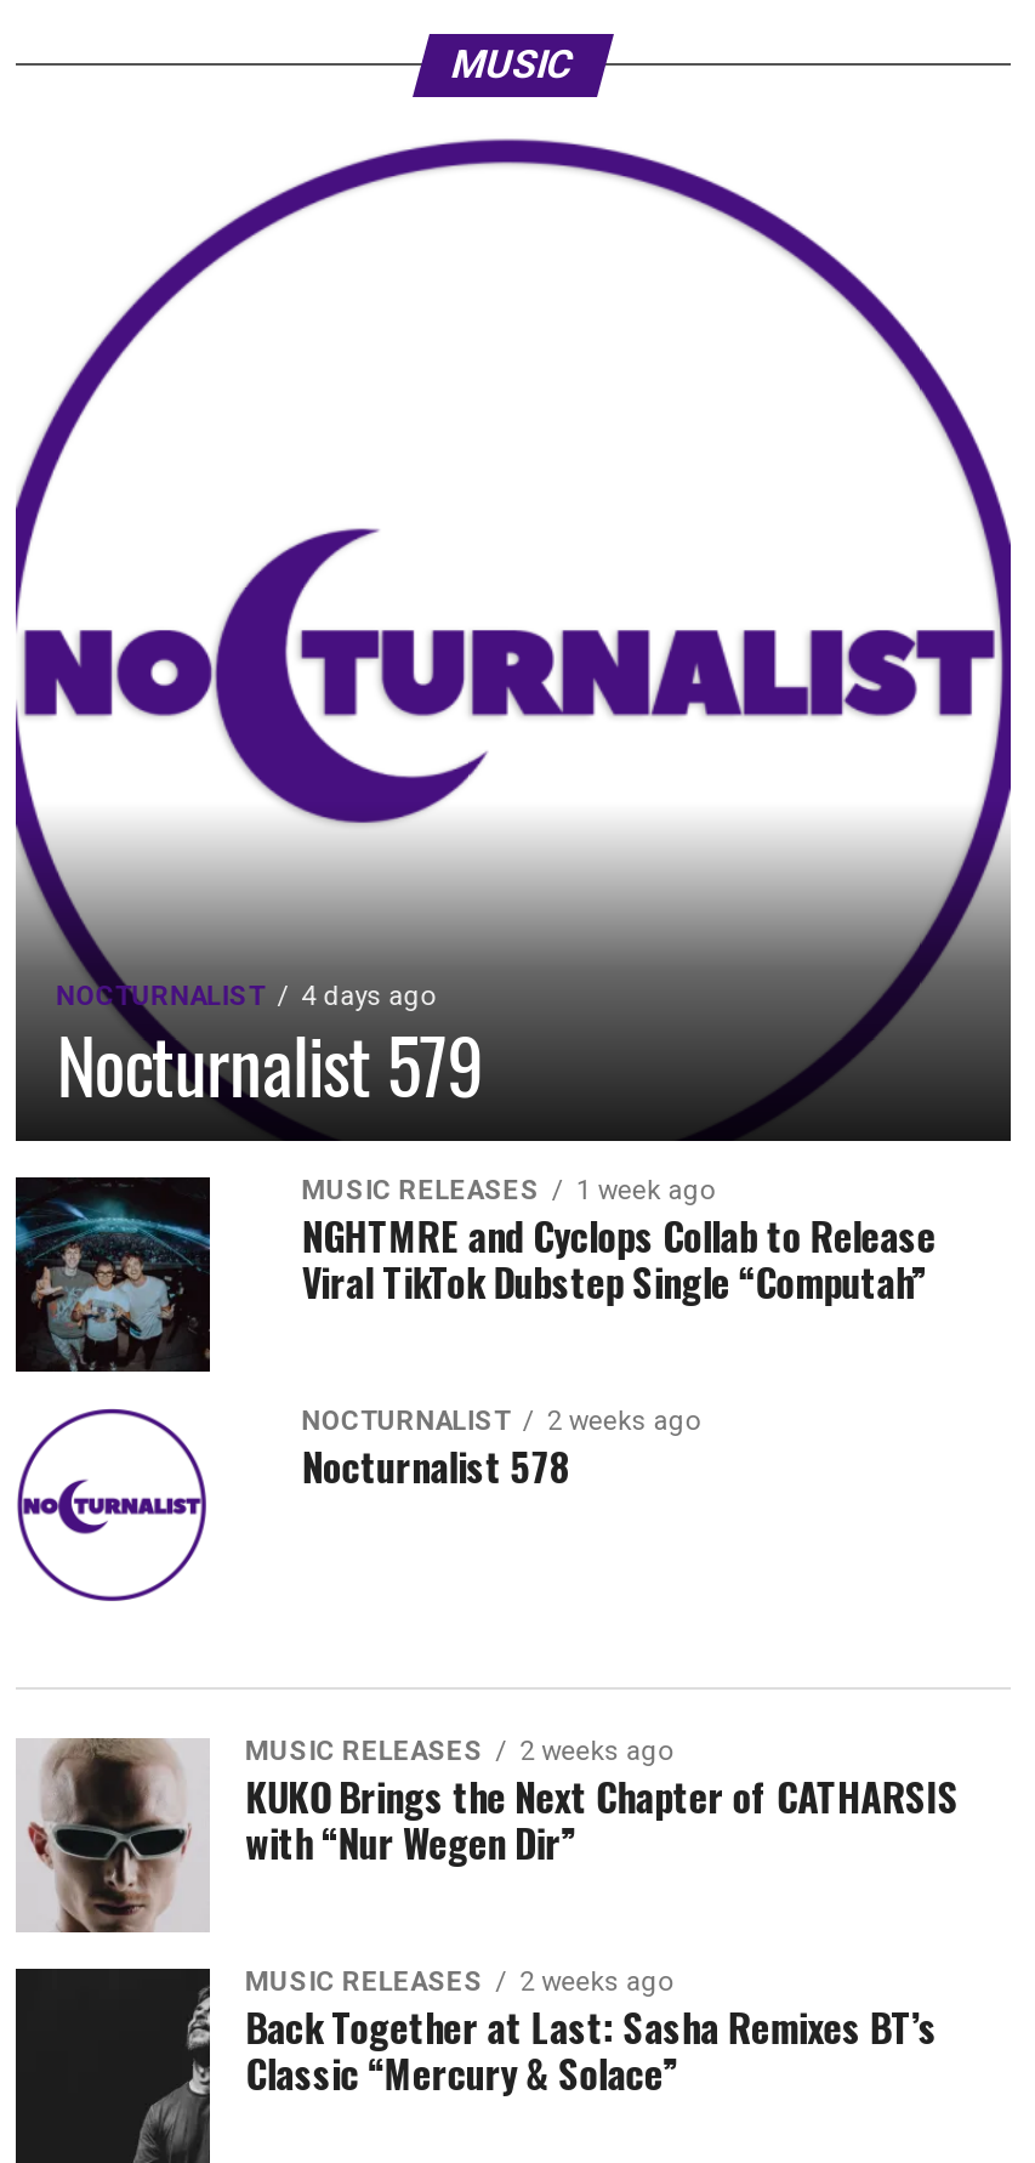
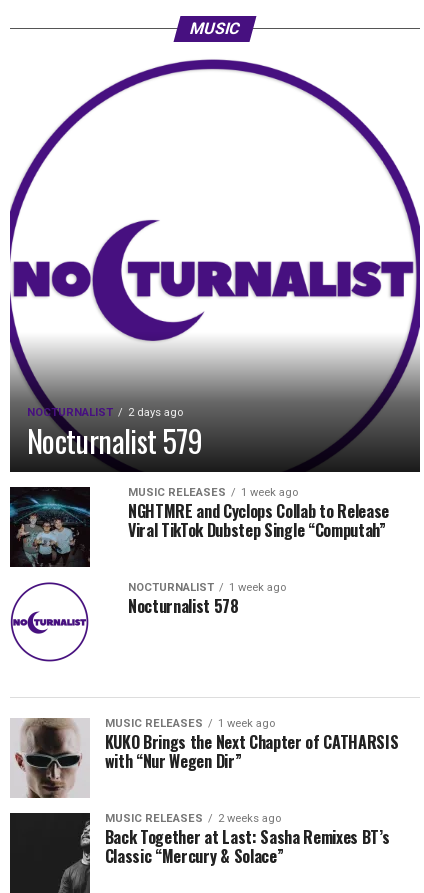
[57,981,435,1012] NOCTURNALIST 4 days ago -> [27,406,183,419] NOCTURNALIST 2 days ago
[302,1406,700,1437] NOCTURNALIST 2 weeks ago -> [128,581,286,594] NOCTURNALIST 1 week ago
[246,1736,673,1767] MUSIC RELEASES 2 weeks ago -> [105,717,275,730] MUSIC RELEASES 1 week ago

